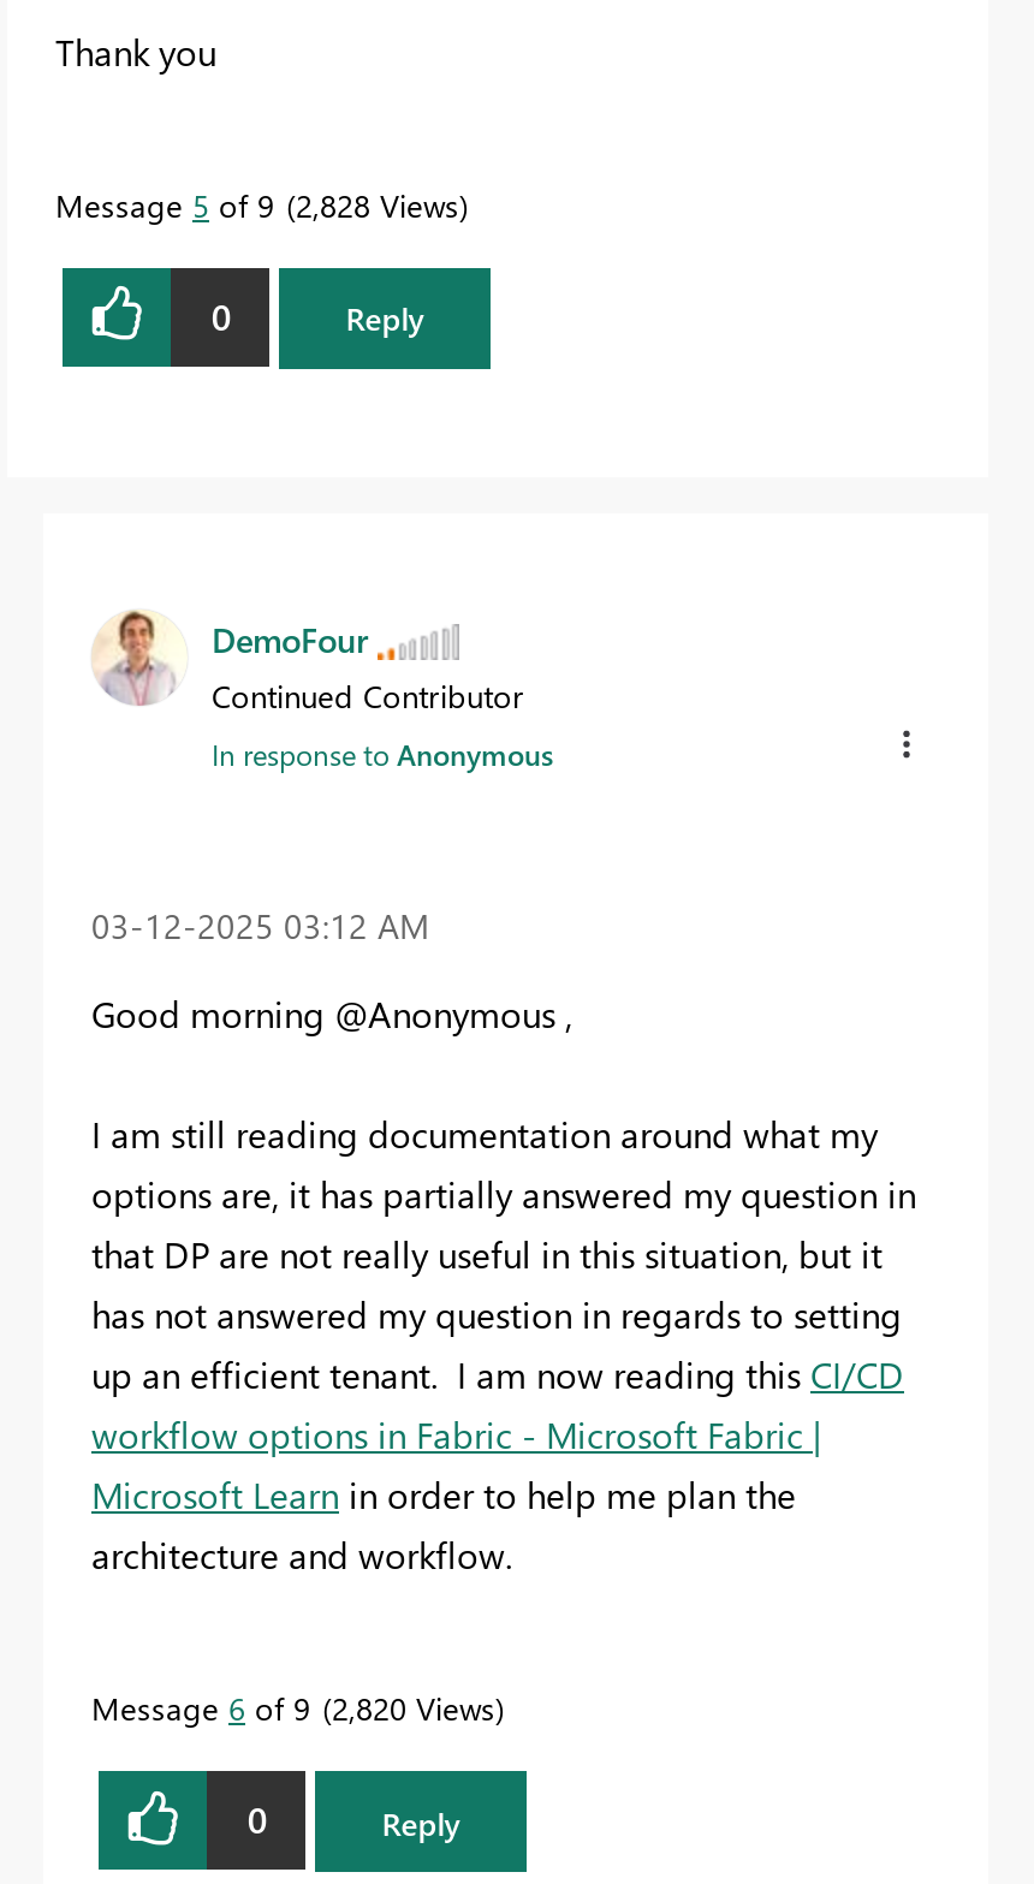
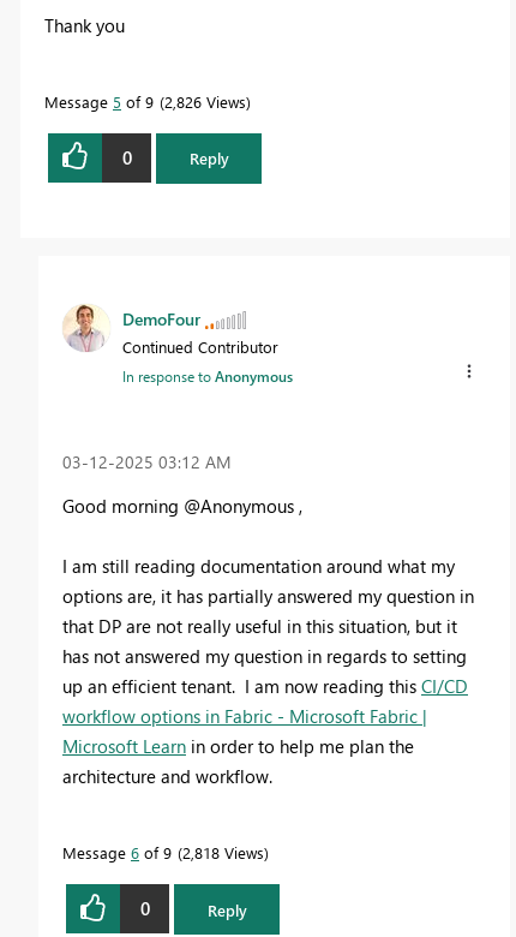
[55,183,459,224] Message 5 of 9 2,828 Views -> [44,91,246,111] Message 5 of 9 2,826 Views
[91,1687,495,1727] Message 6 of 9 2,820 Views -> [62,842,264,862] Message 6 of 9 2,818 Views

